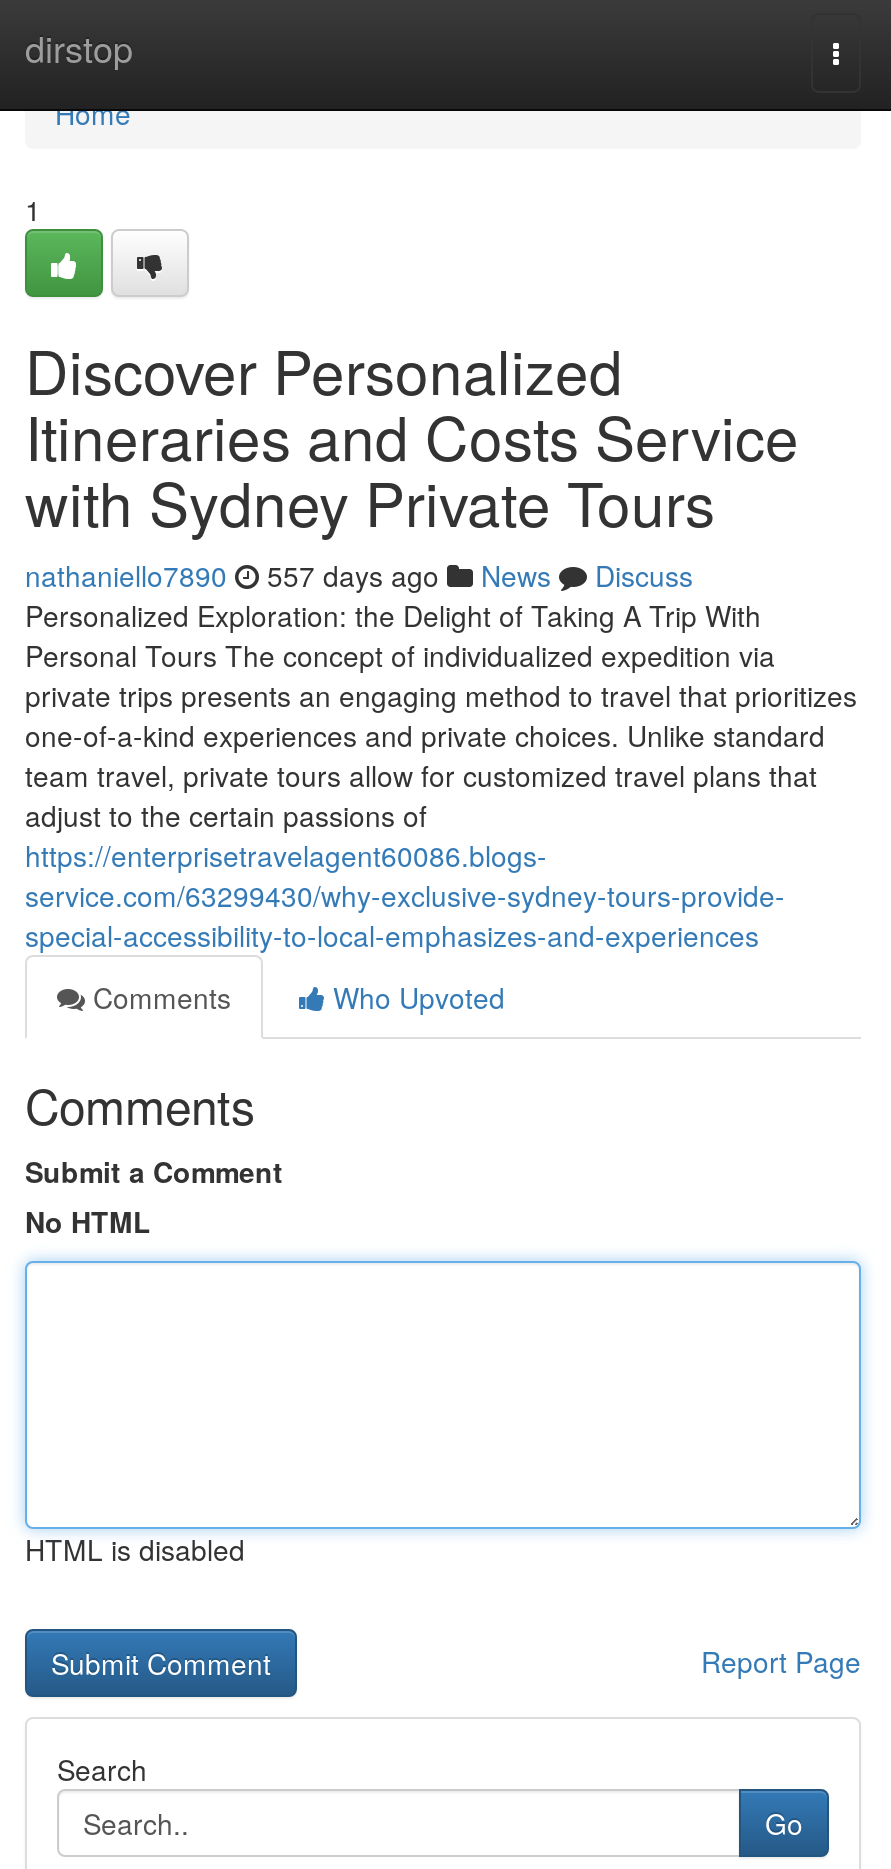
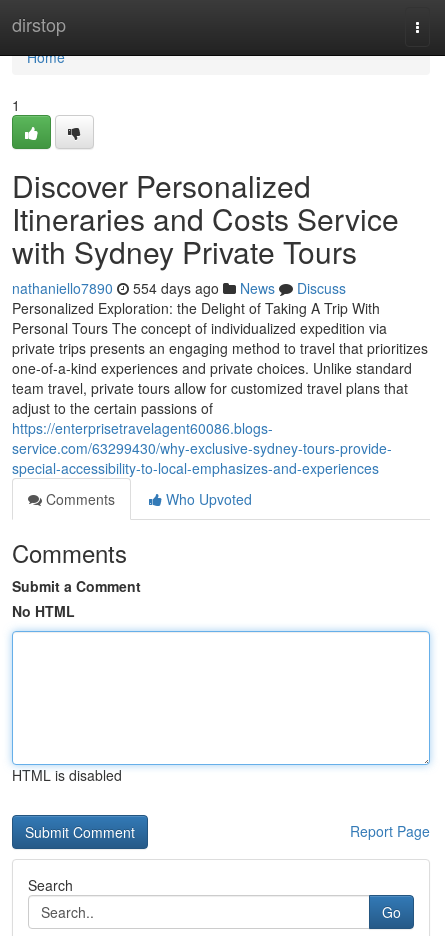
[25,555,693,595] nathaniello7890 557 days ago News Discuss -> [12,278,346,298] nathaniello7890 554 days ago News Discuss

